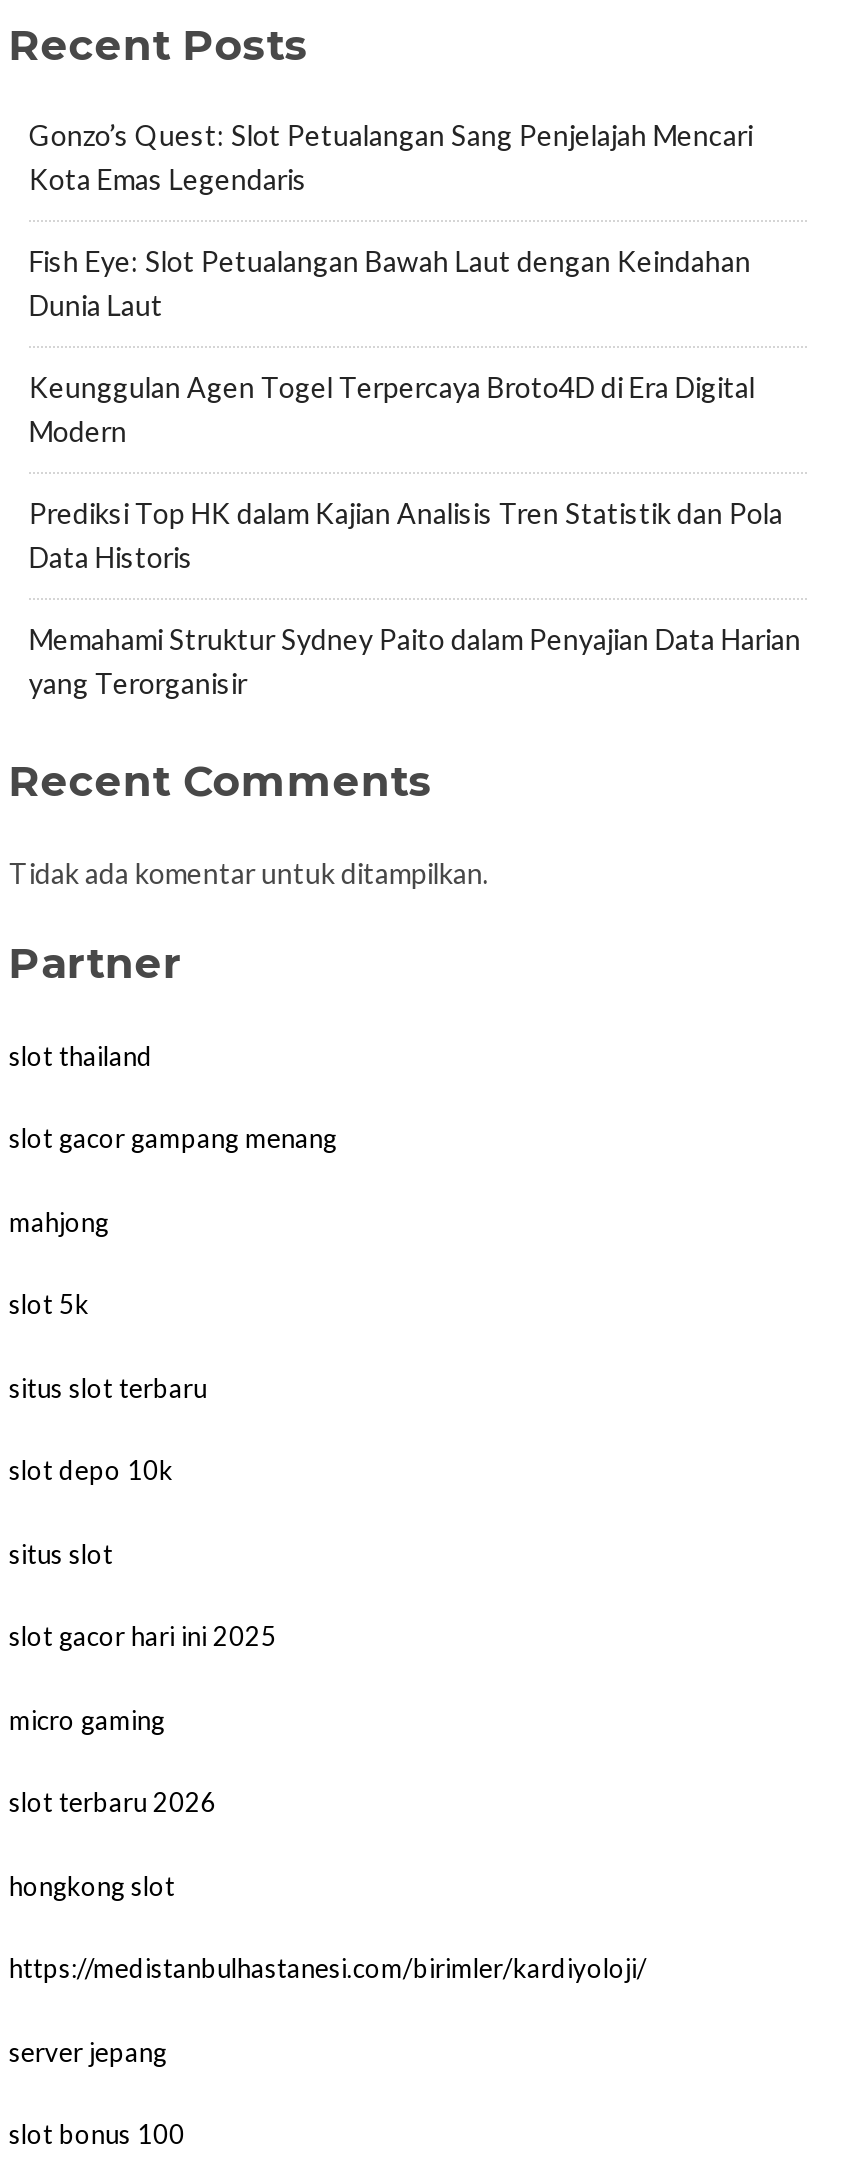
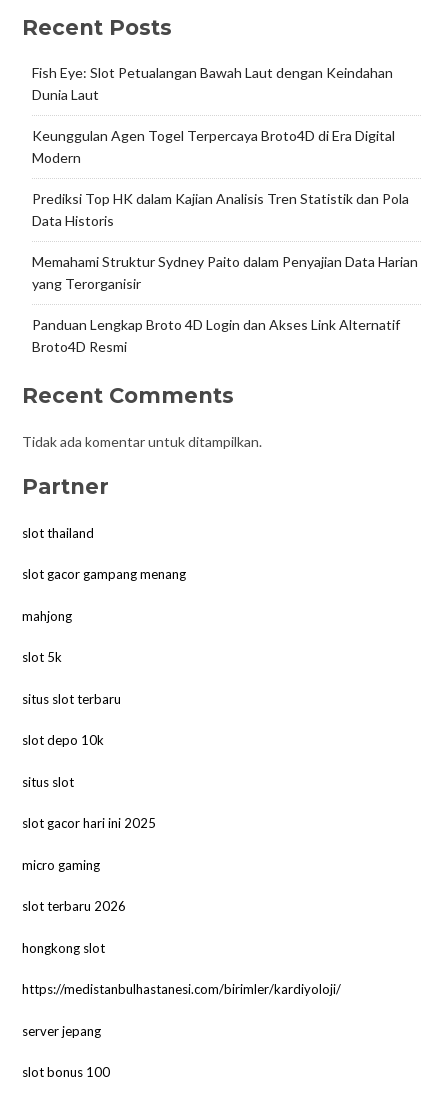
[29,119,753,197] Gonzo’s Quest: Slot Petualangan Sang Penjelajah Mencari | Kota Emas Legendaris -> none
moved [29,245,801,701] -> [32,64,418,292]: Fish Eye: Slot Petualangan Bawah Laut dengan Keindahan | Dunia Laut | Keunggulan Agen Togel Terpercaya Broto4D di Era Digital | Modern | Prediksi Top HK dalam Kajian Analisis Tren Statistik dan Pola | Data Historis | Memahami Struktur Sydney Paito dalam Penyajian Data Harian | yang Terorganisir
none -> [32,316,400,355] Panduan Lengkap Broto 4D Login dan Akses Link Alternatif | Broto4D Resmi

